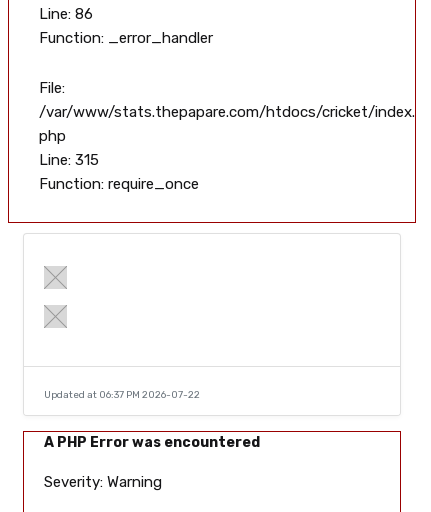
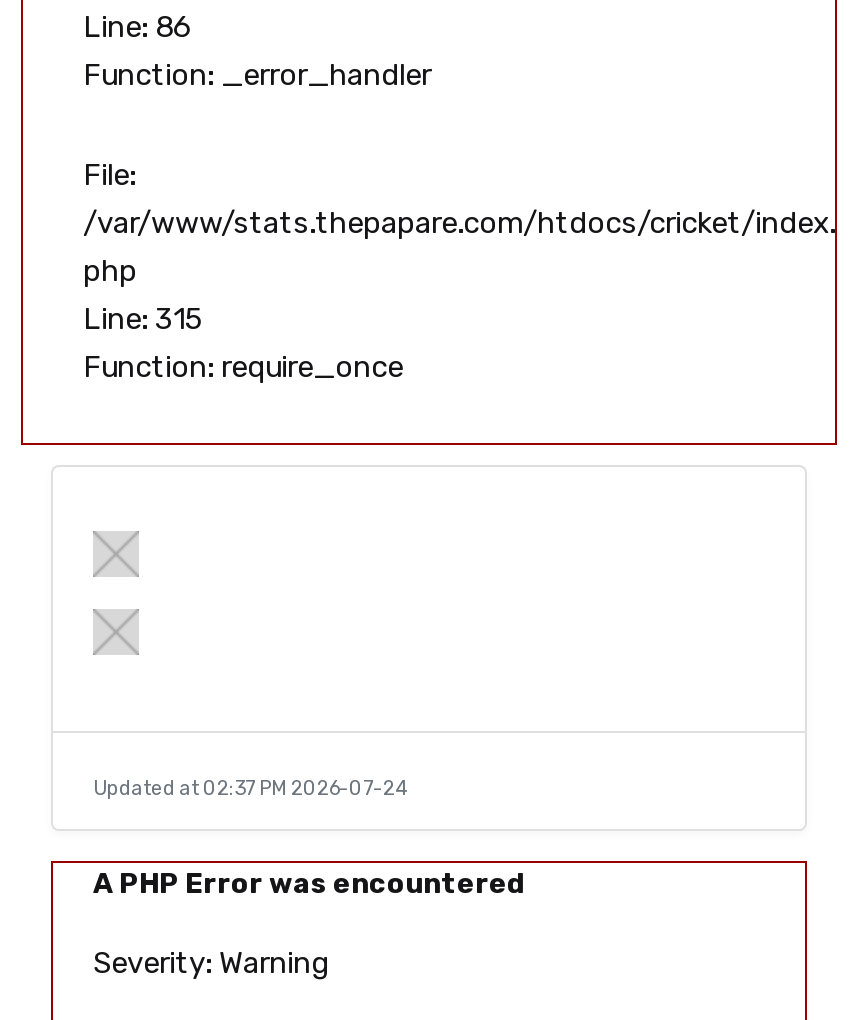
[44,389,200,401] Updated at 06:37 PM 2026-07-22 -> [93,776,407,800] Updated at 02:37 PM 2026-07-24

